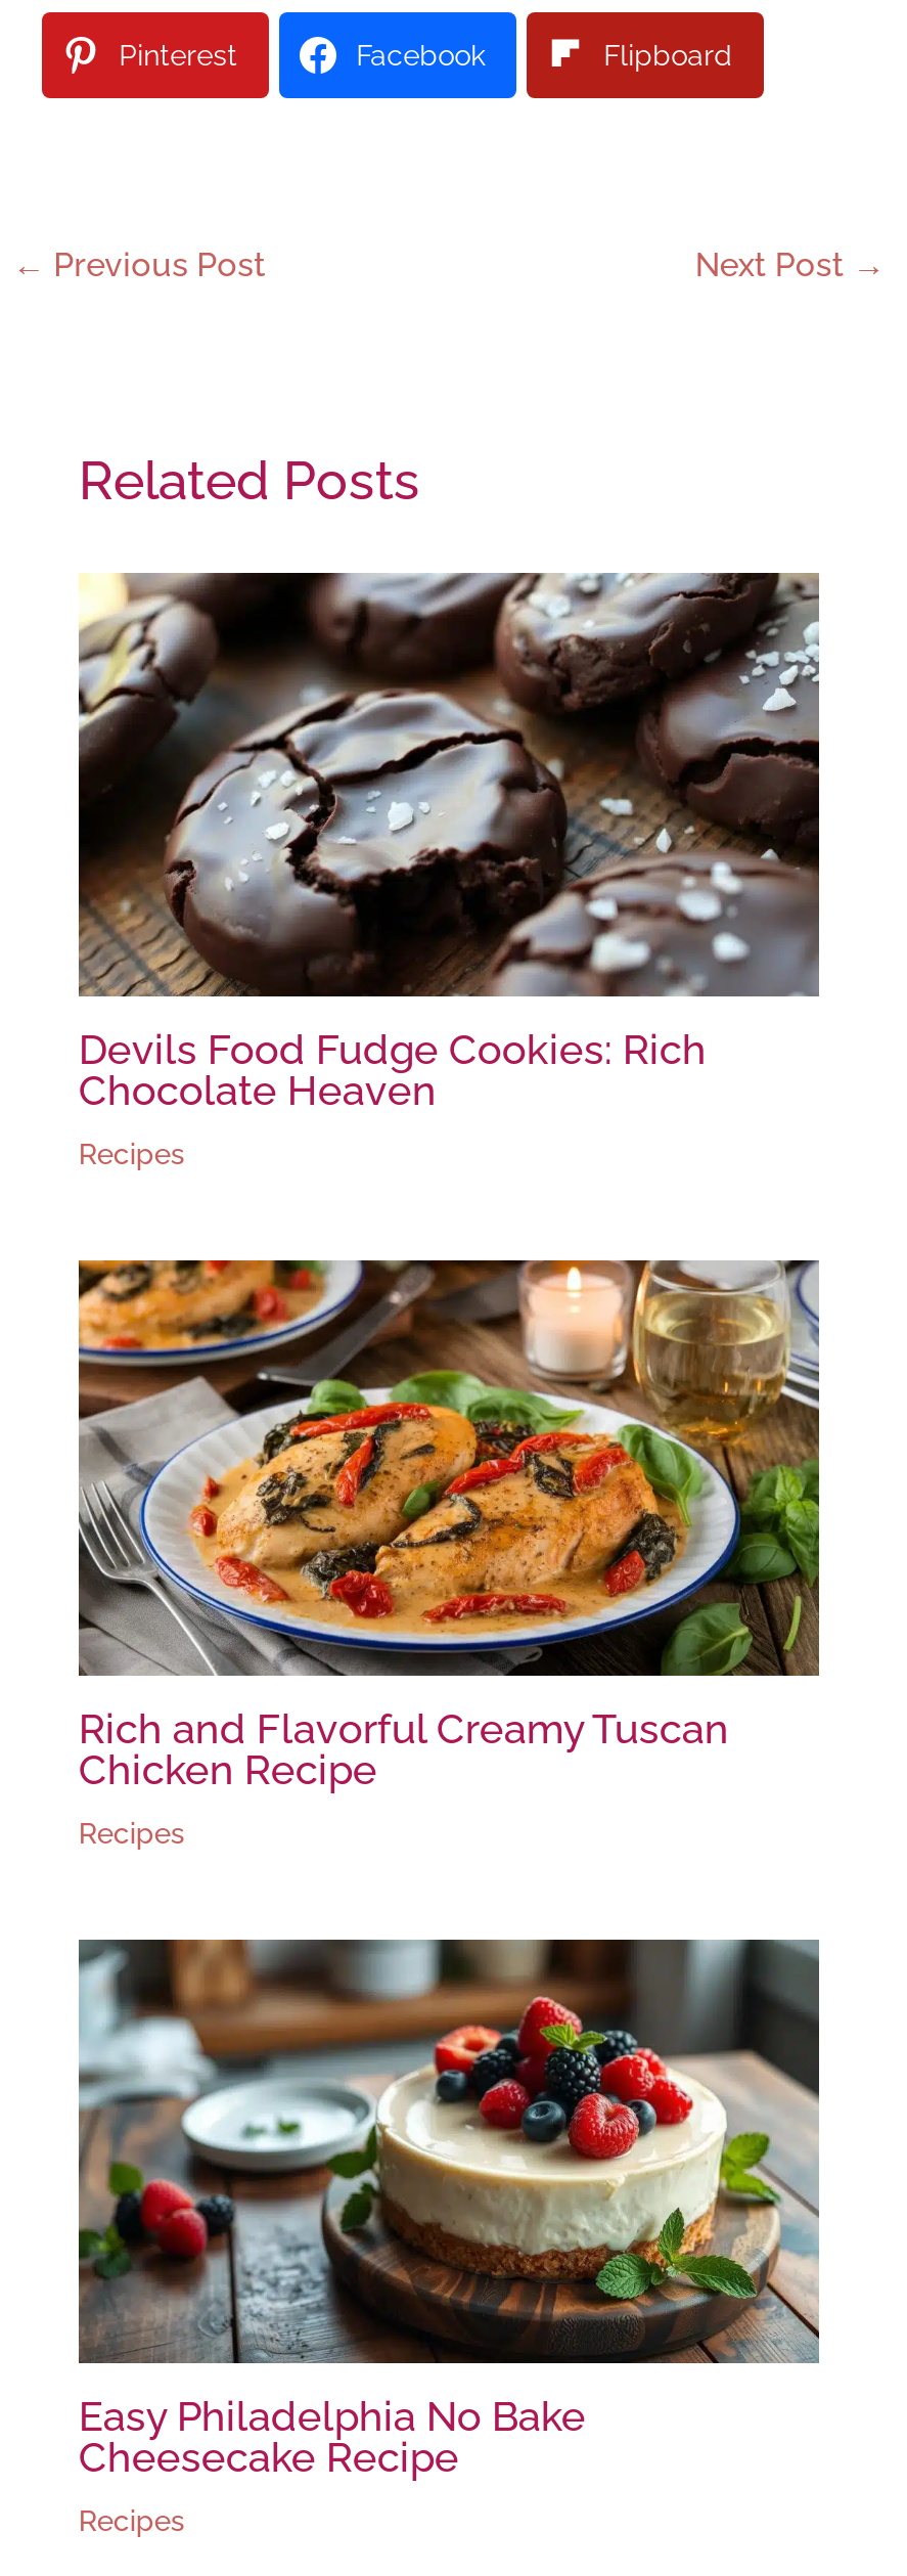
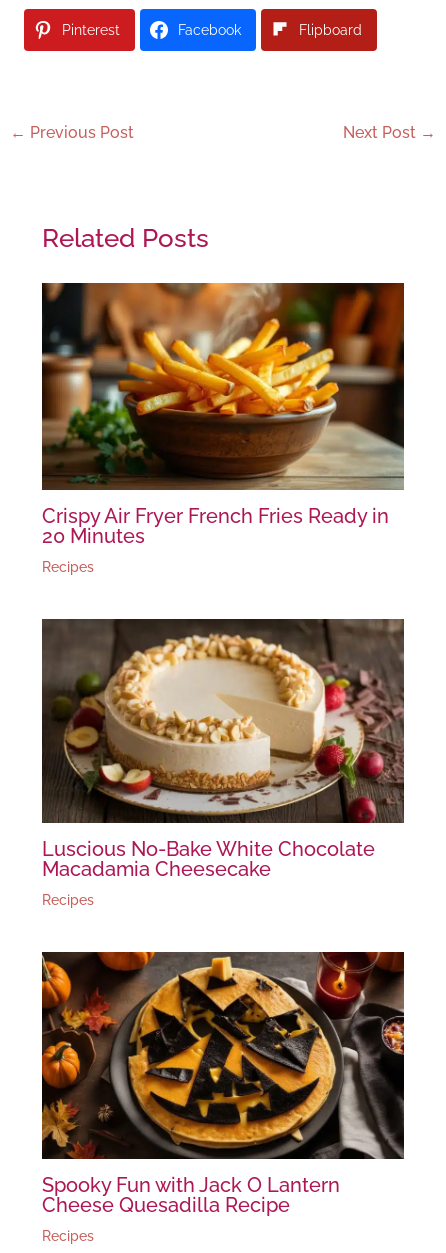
[77,571,821,1116] [image] | Devils Food Fudge Cookies: Rich | Chocolate Heaven -> [41,282,405,548] [image] | Crispy Air Fryer French Fries Ready in | 20 Minutes
[77,1258,819,1795] [image] | Rich and Flavorful Creamy Tuscan | Chicken Recipe -> [41,618,404,881] [image] | Luscious No-Bake White Chocolate | Macadamia Cheesecake
[77,1938,821,2482] [image] | Easy Philadelphia No Bake | Cheesecake Recipe -> [41,951,405,1217] [image] | Spooky Fun with Jack O Lantern | Cheese Quesadilla Recipe

